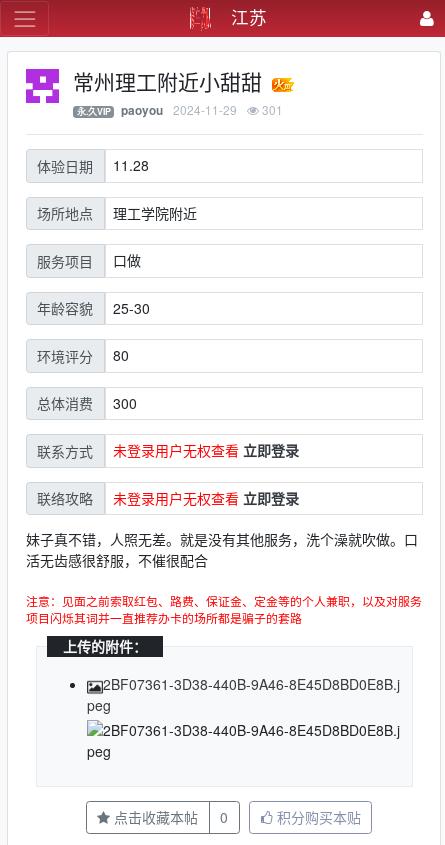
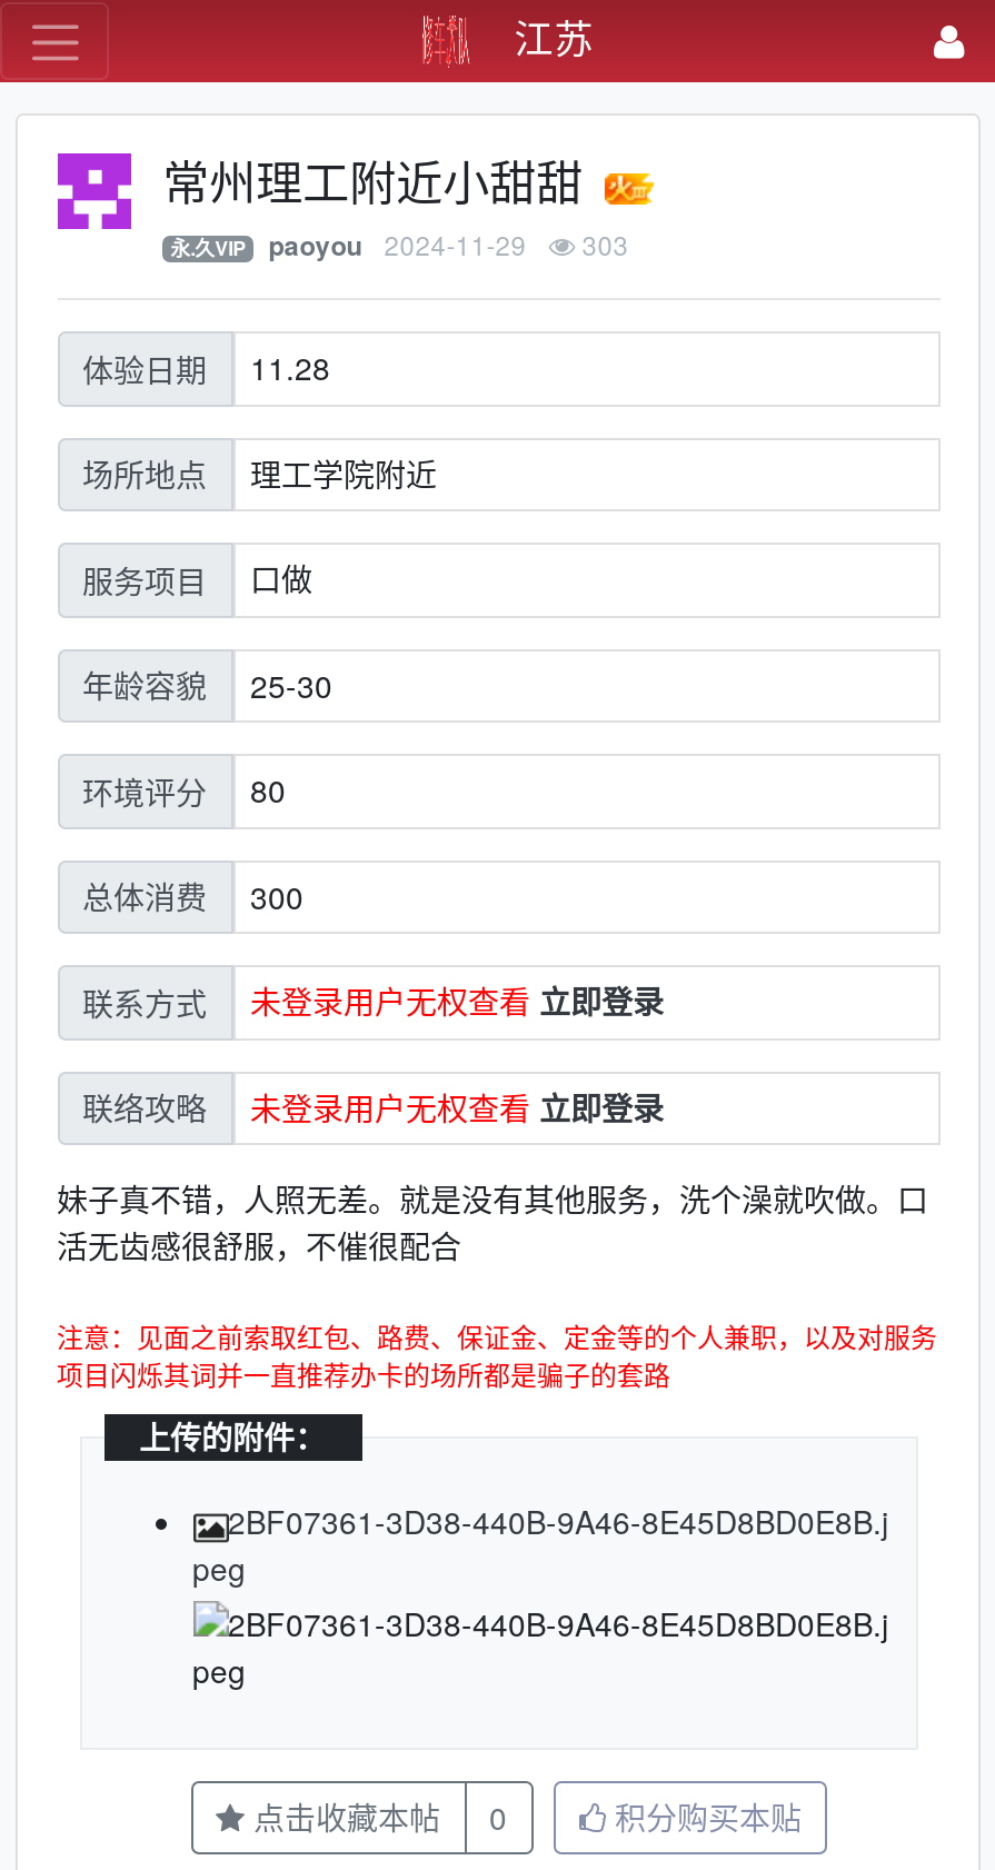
[77,101,283,119] 永.久VIP paoyou 2024-11-29 301 -> [171,225,629,265] 永.久VIP paoyou 2024-11-29 303

